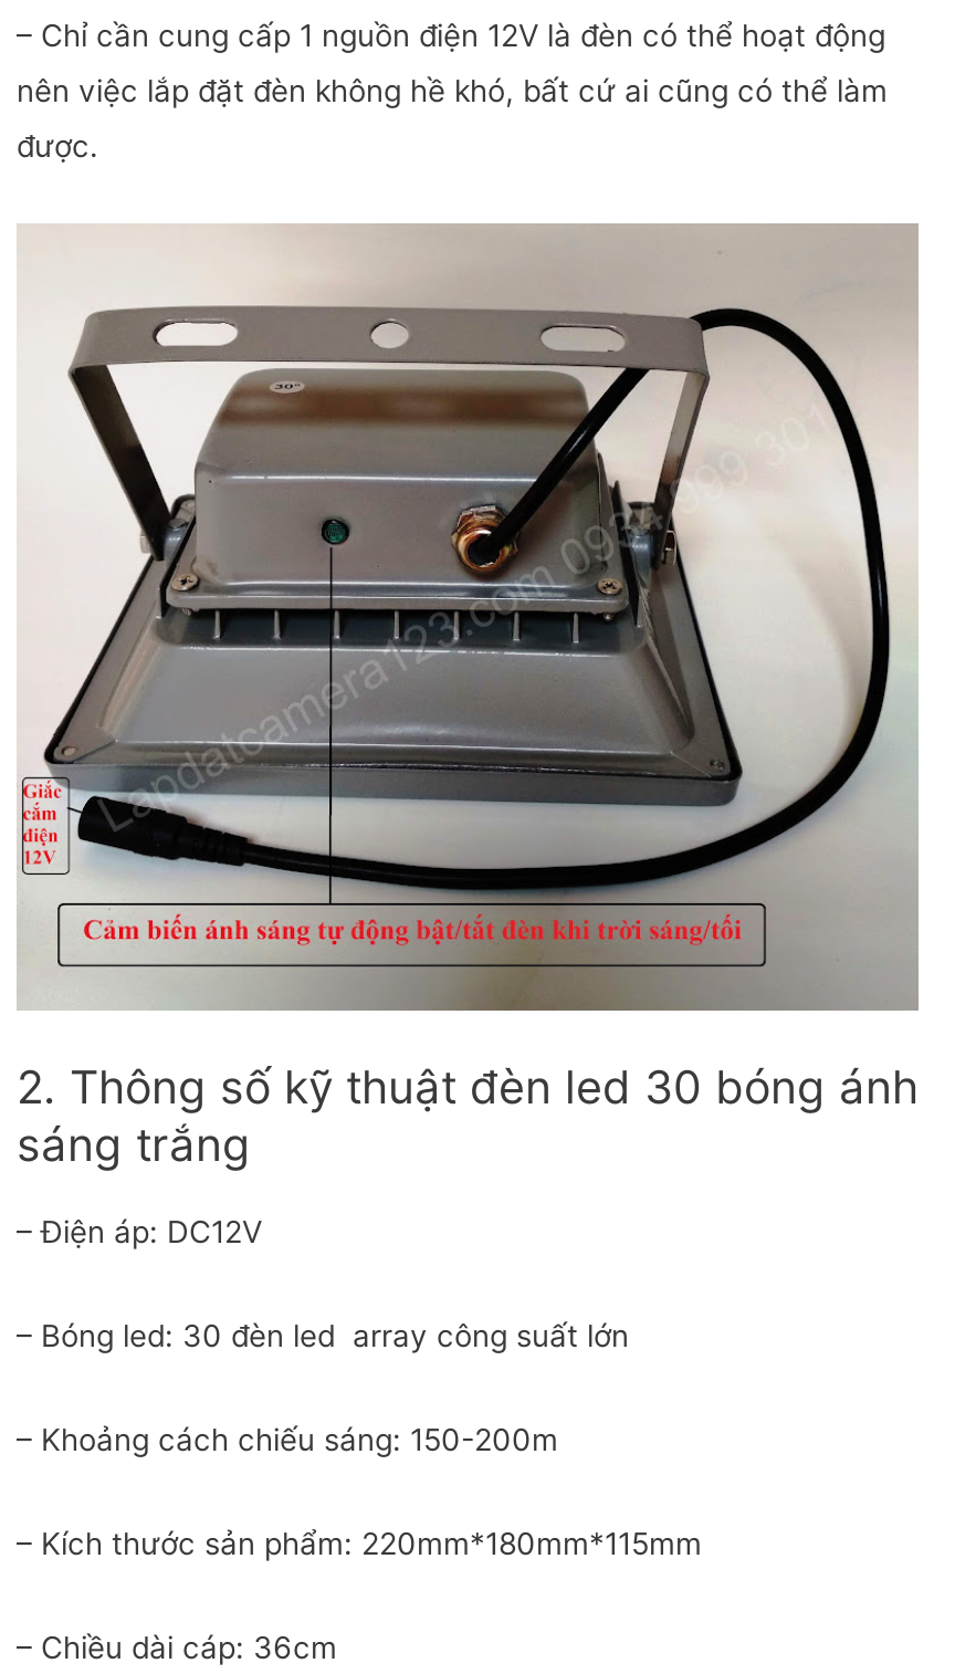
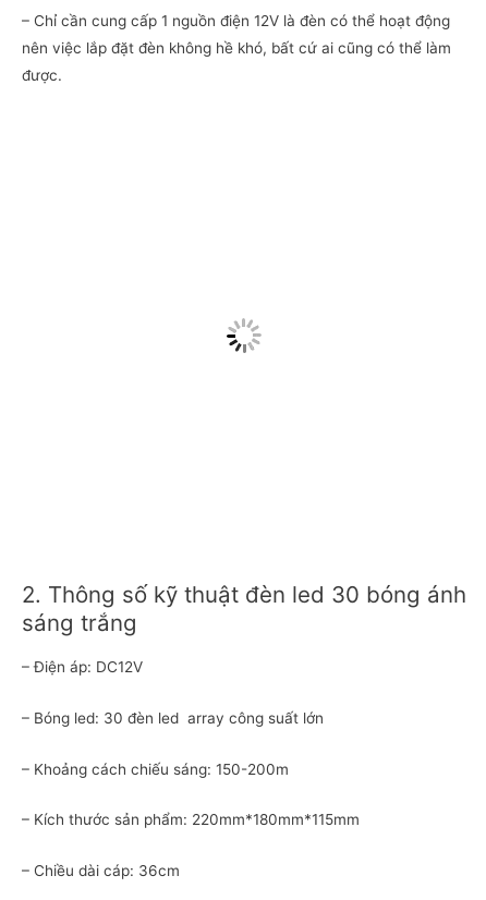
[17,222,921,1014] [image] -> none

